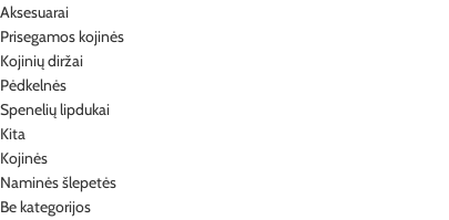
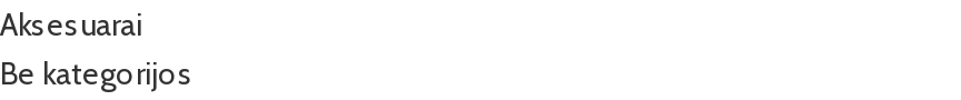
[0,27,124,193] Prisegamos kojinės | Kojinių diržai | Pėdkelnės | Spenelių lipdukai | Kita | Kojinės | Naminės šlepetės -> none

